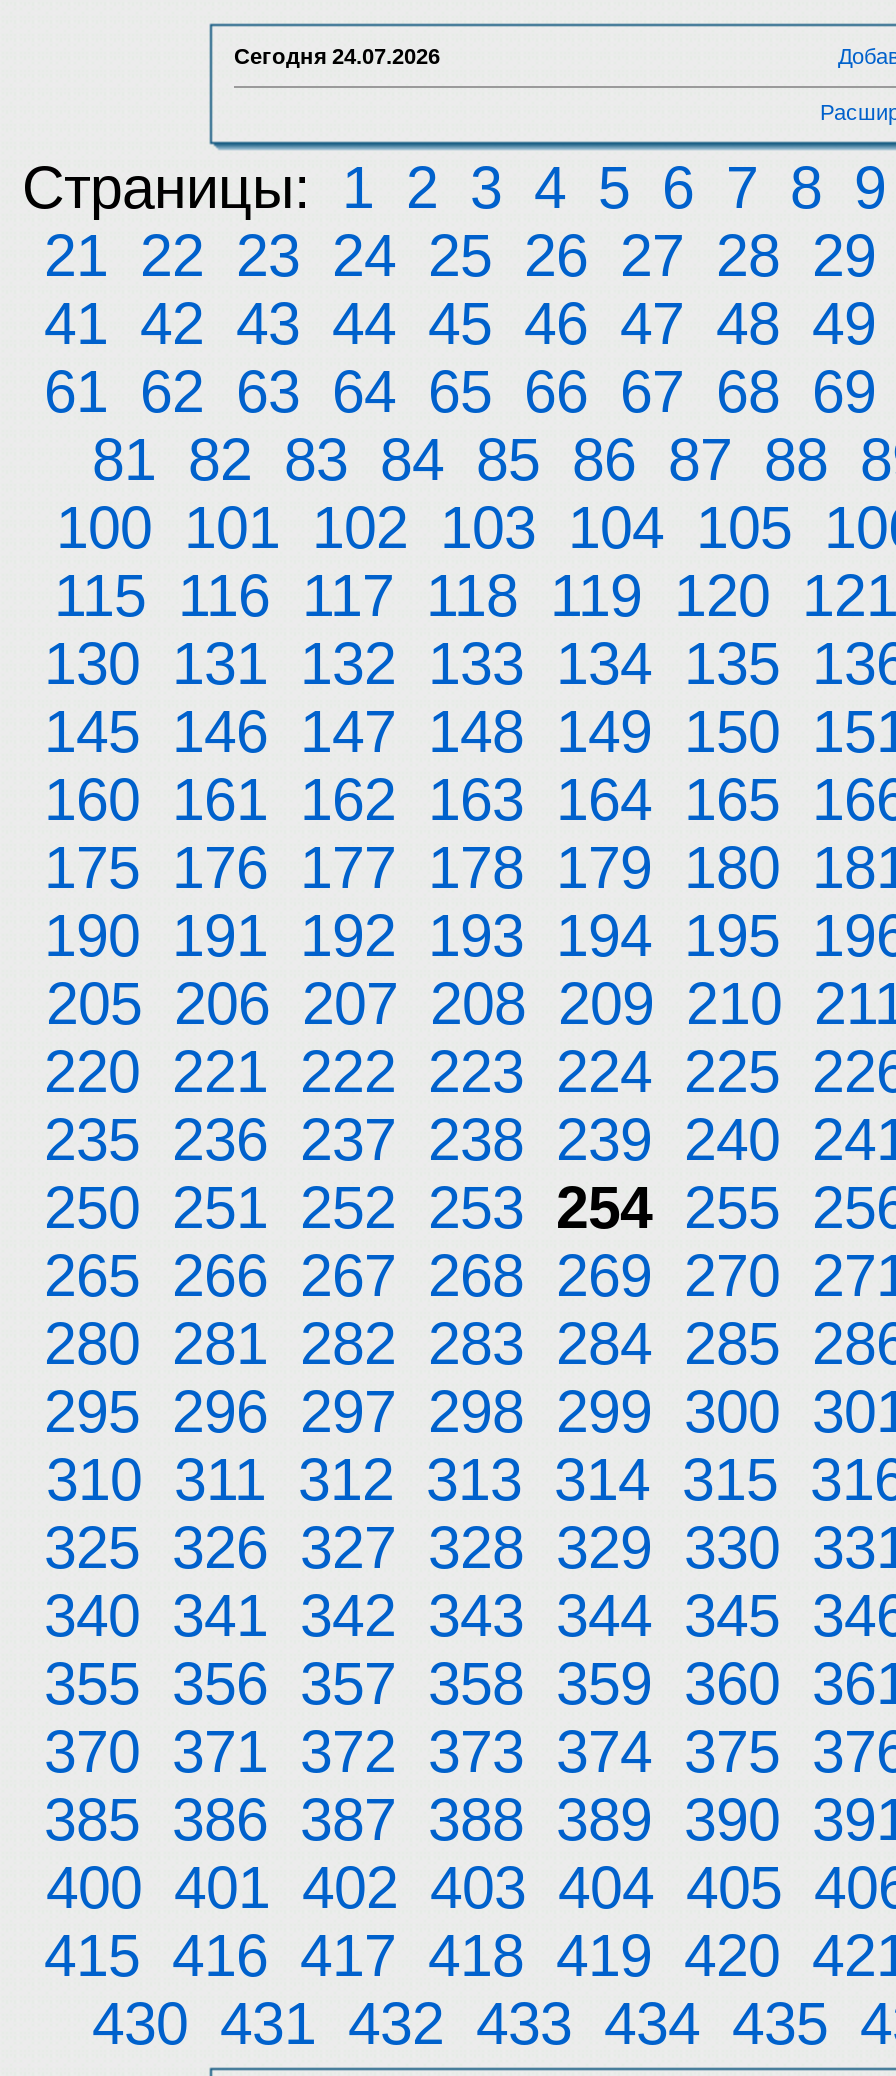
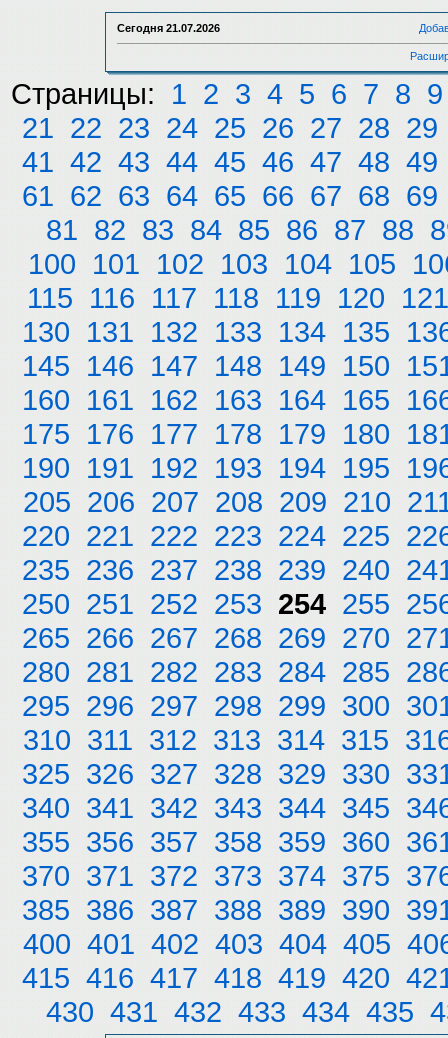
[234,43,440,67] Сегодня 24.07.2026 -> [117,22,220,34] Сегодня 21.07.2026

